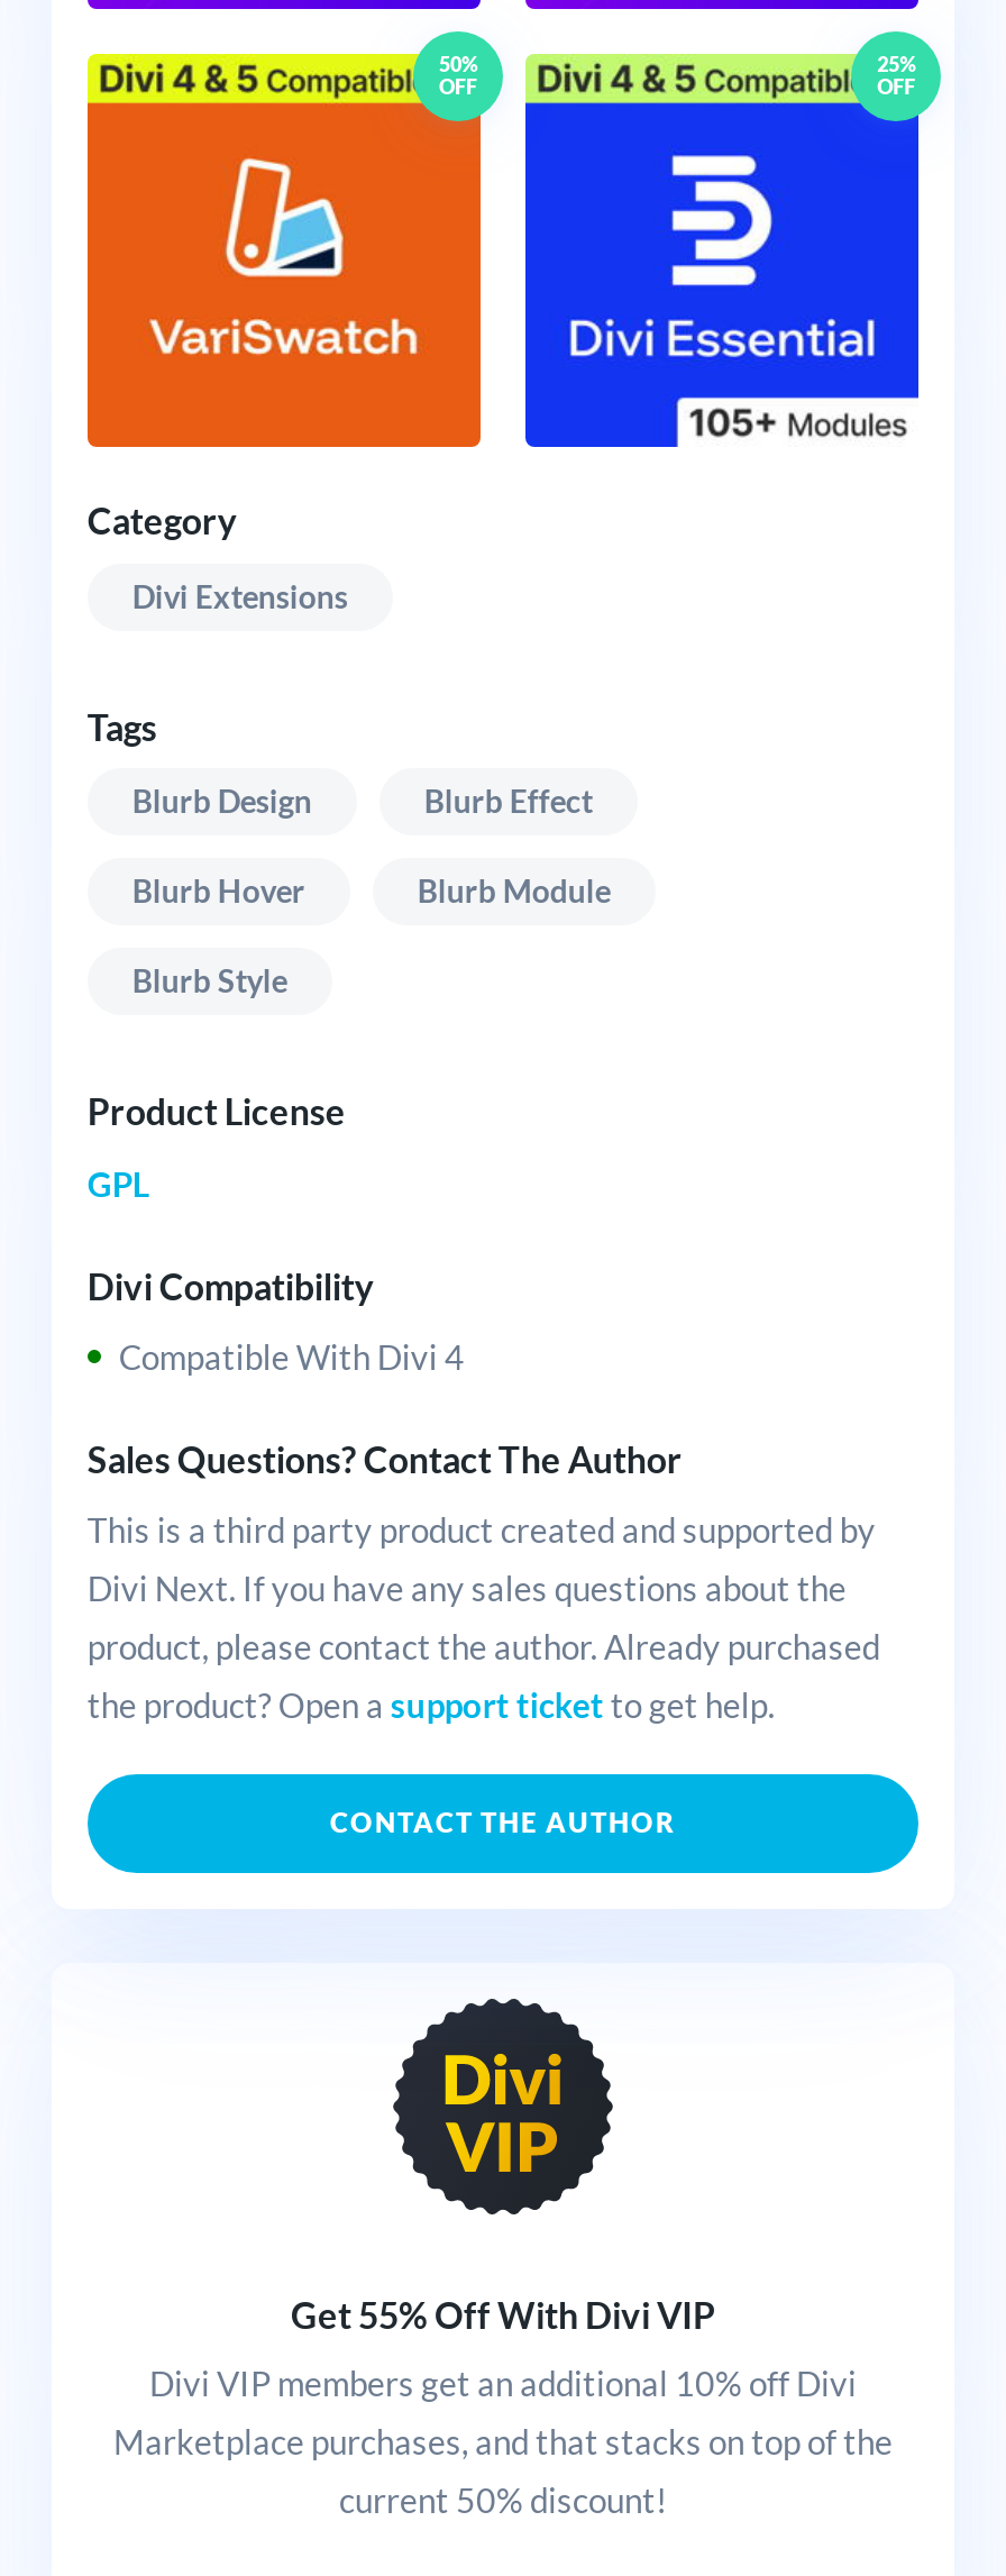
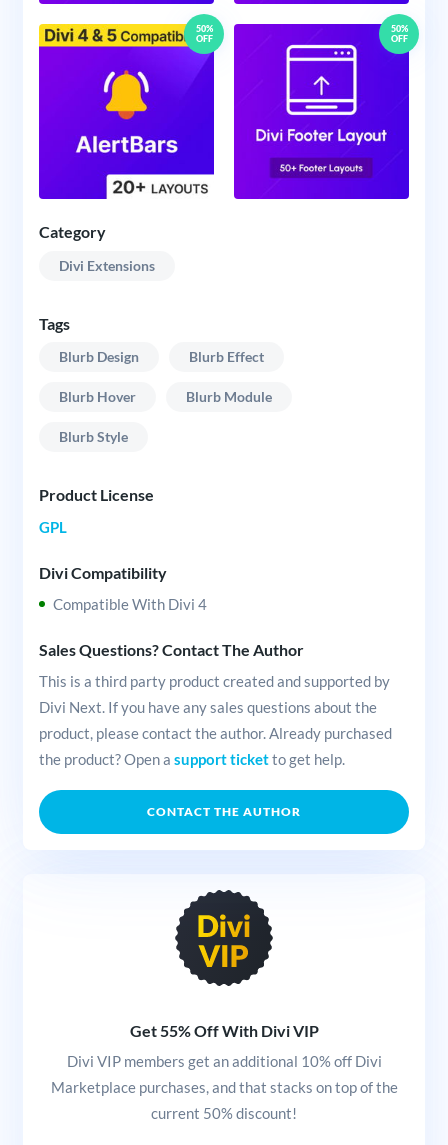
[523,52,921,449] [image] | 25% -> [233,23,410,200] [image] | 50%
[85,65,483,449] [image] -> [38,29,215,200] [image]

